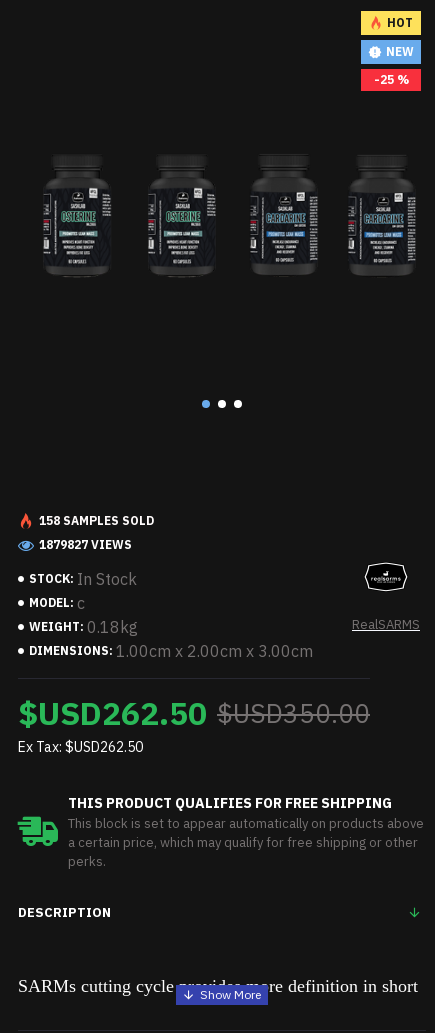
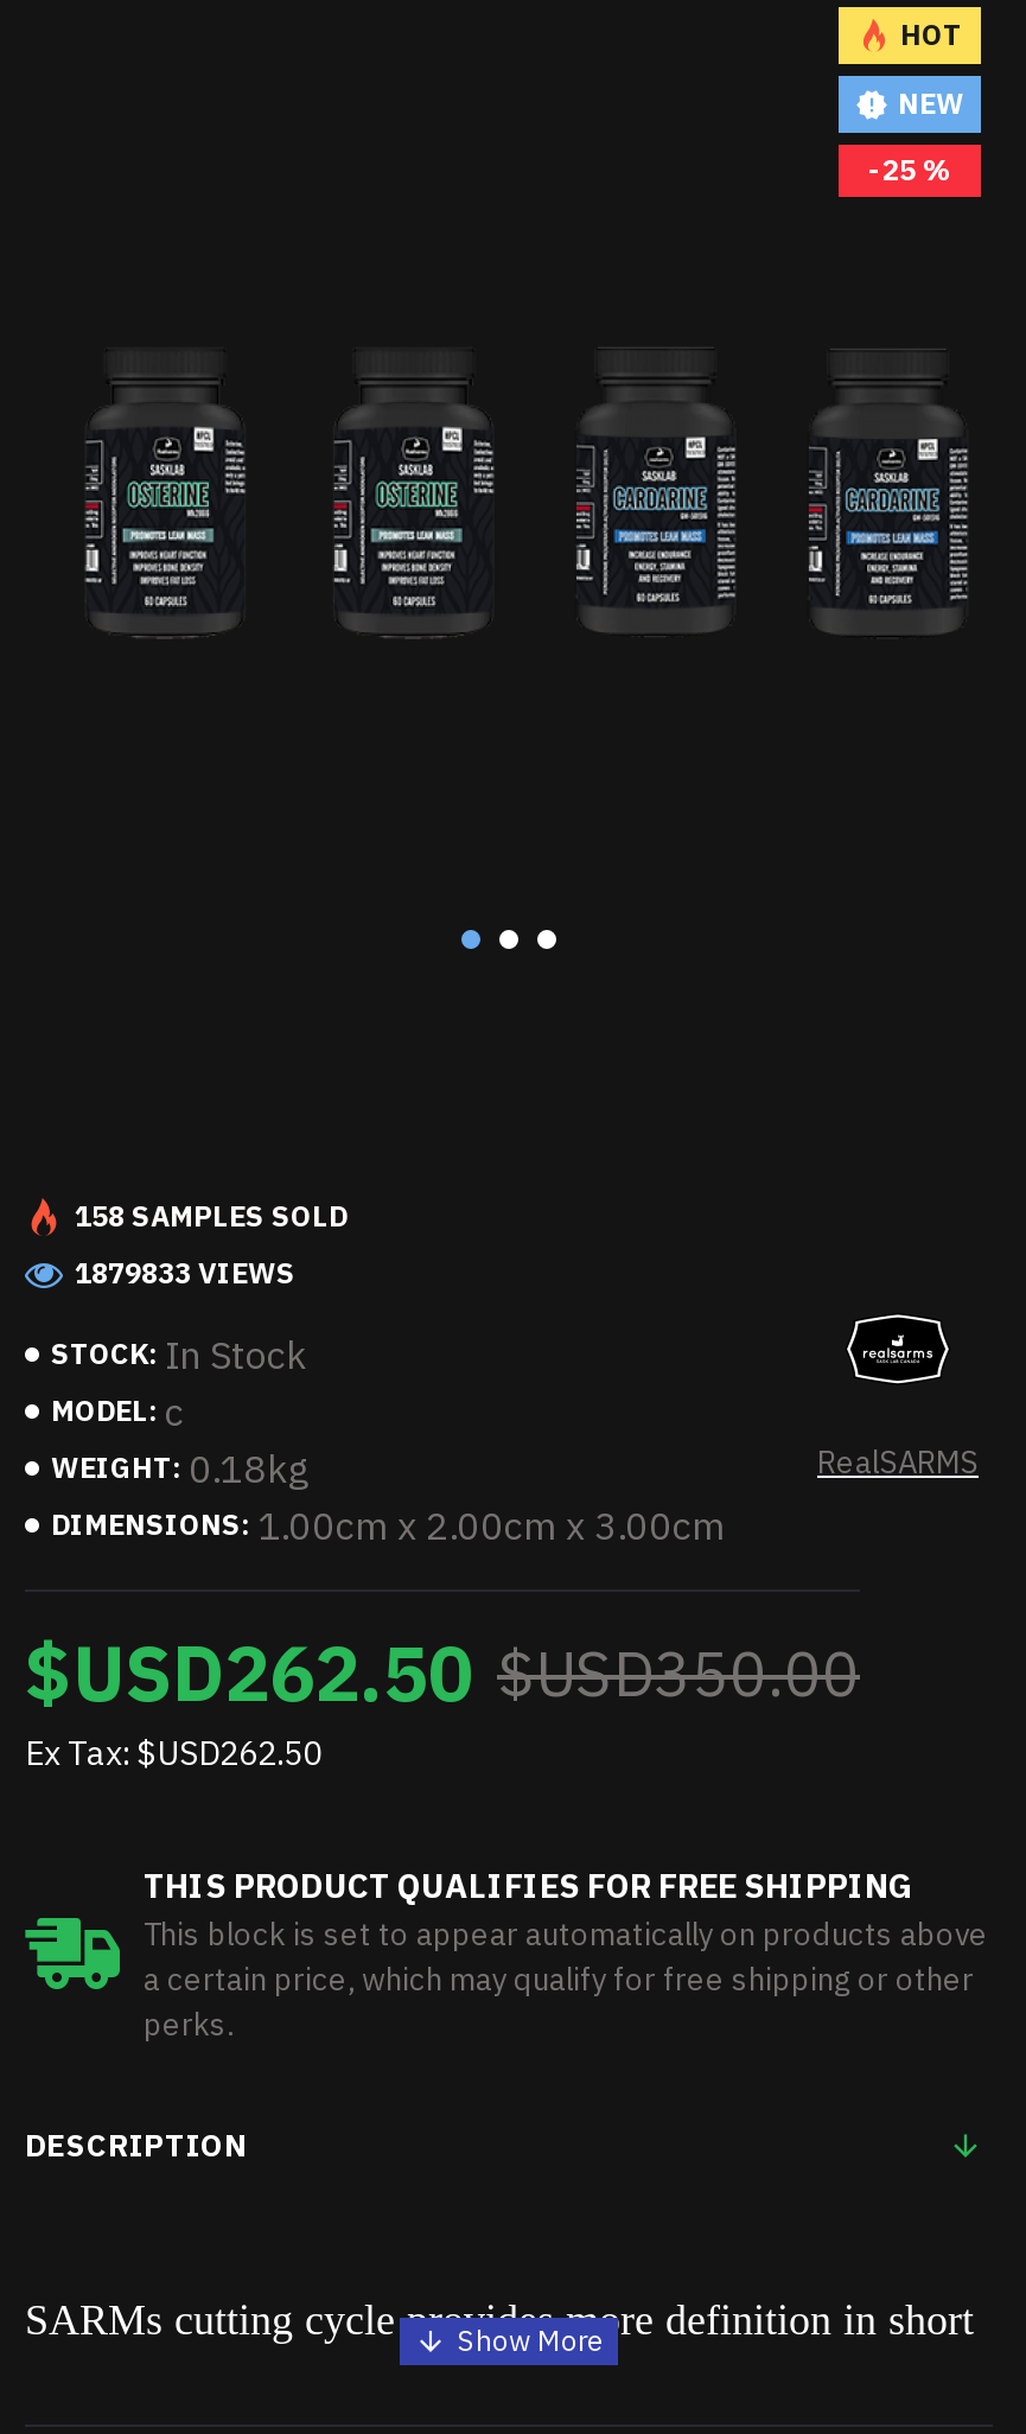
[39,537,132,552] 1879827 VIEWS -> [75,1255,295,1291] 1879833 VIEWS

